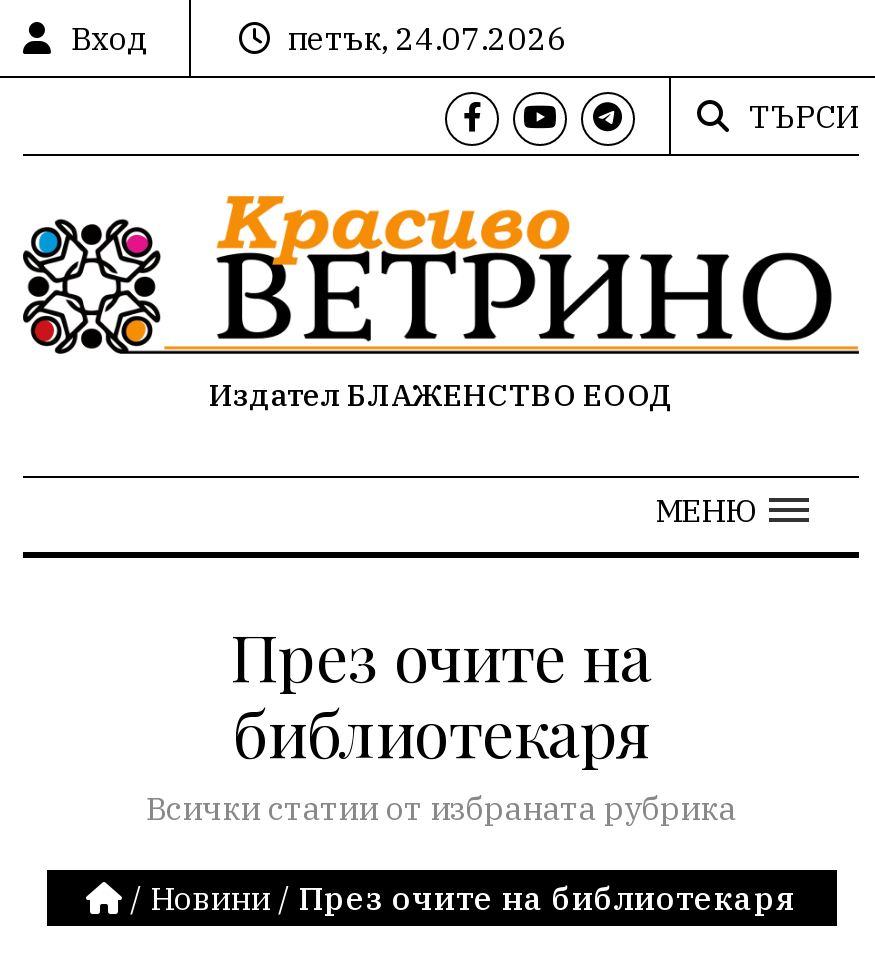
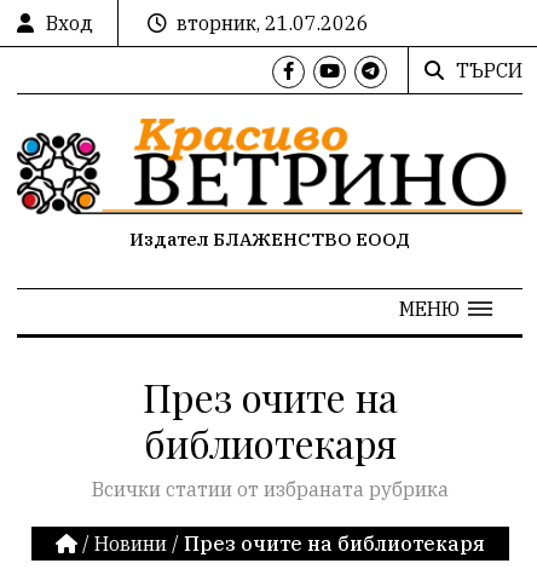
[287,18,567,58] петък, 24.07.2026 -> [177,11,369,35] вторник, 21.07.2026

